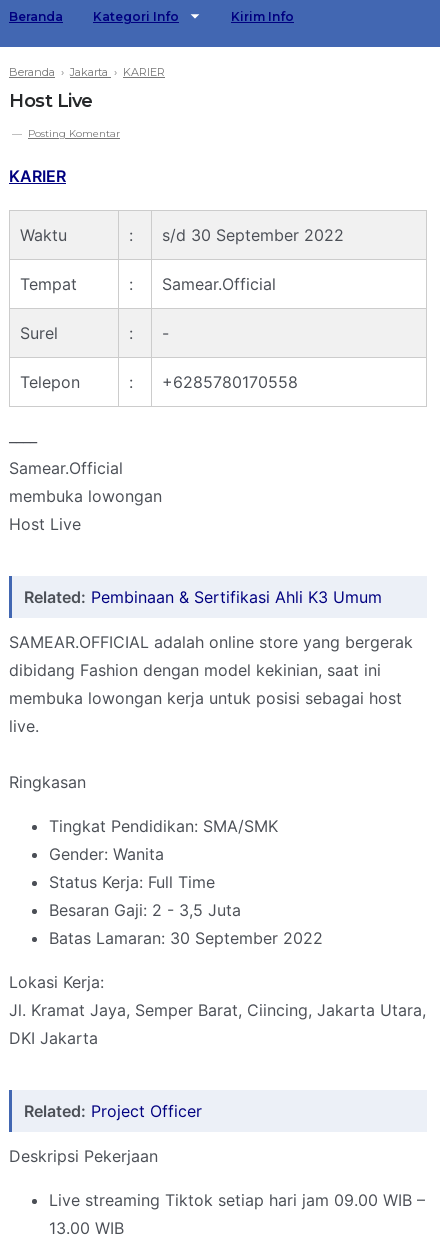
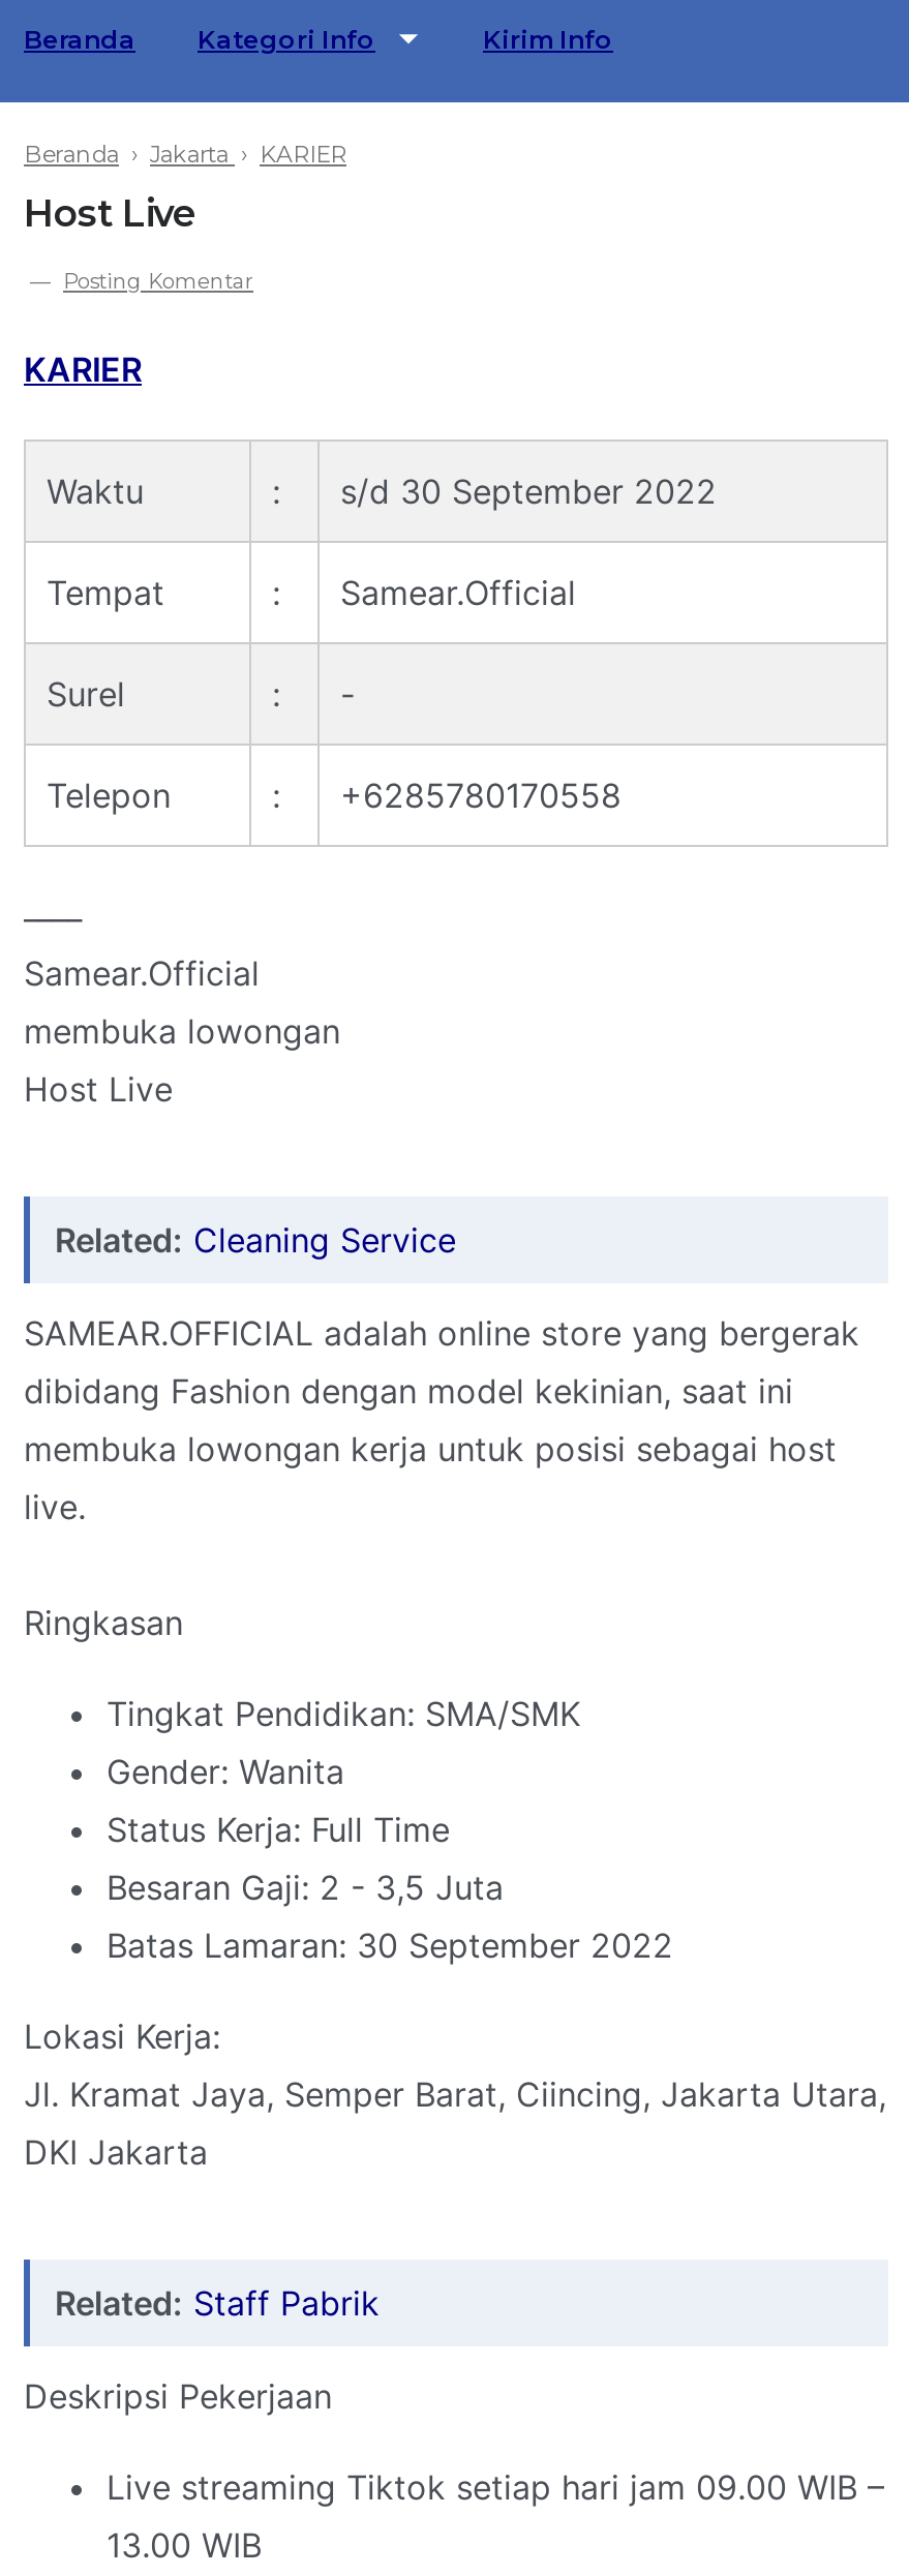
[24,587,382,607] Related: Pembinaan & Sertifikasi Ahli K3 Umum -> [55,1220,456,1261] Related: Cleaning Service
[24,1101,202,1121] Related: Project Officer -> [55,2283,380,2325] Related: Staff Pabrik

